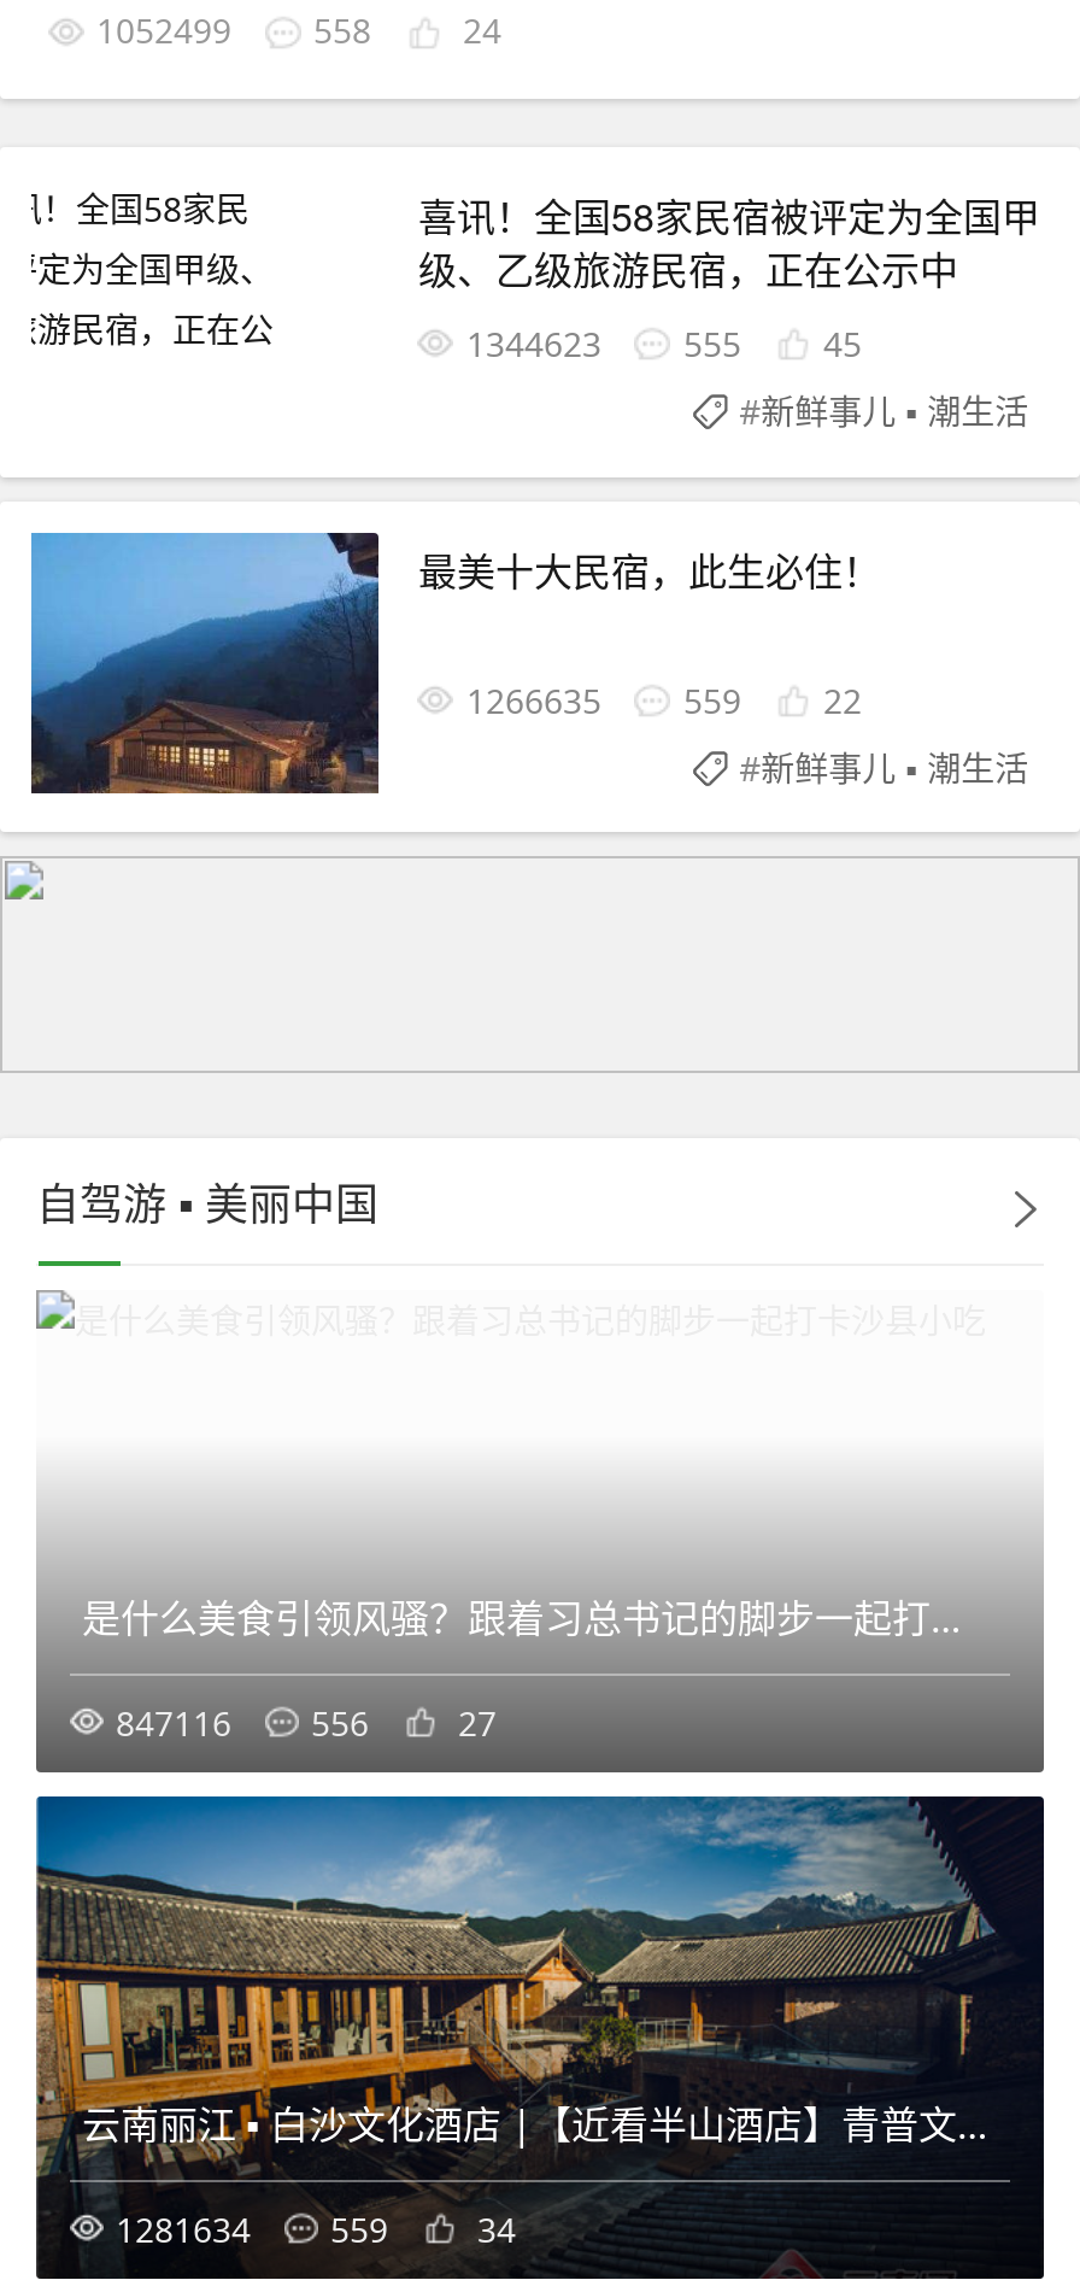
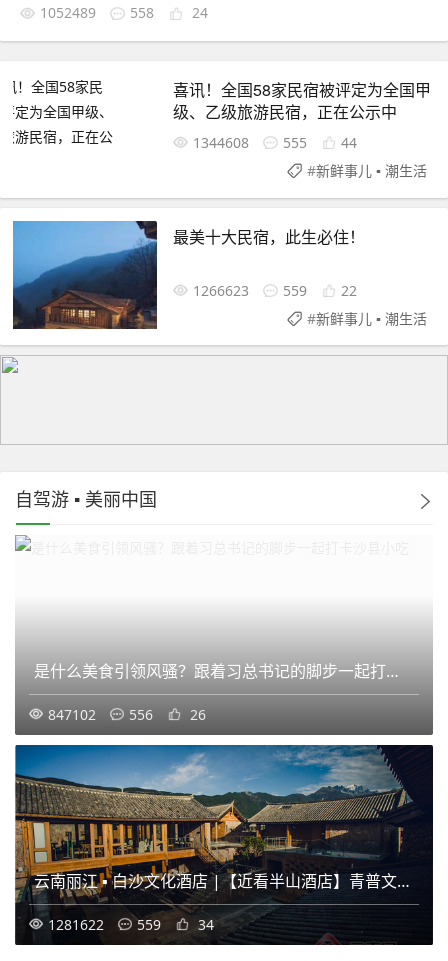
[96,7,501,53] 1052499 558 24 -> [40,3,208,22] 1052489 558 24
[466,322,601,368] 1344623 -> [193,133,249,152] 1344608
[823,322,862,368] 45 -> [341,133,357,152] 44
[466,677,862,722] 1266635 559 22 -> [193,281,357,300] 1266623 559 22
[116,1700,231,1746] 847116 -> [48,705,96,724] 847102
[458,1700,497,1746] 27 -> [190,705,206,724] 26
[116,2206,516,2252] 1281634 559 34 -> [48,915,214,934] 1281622 559 34

